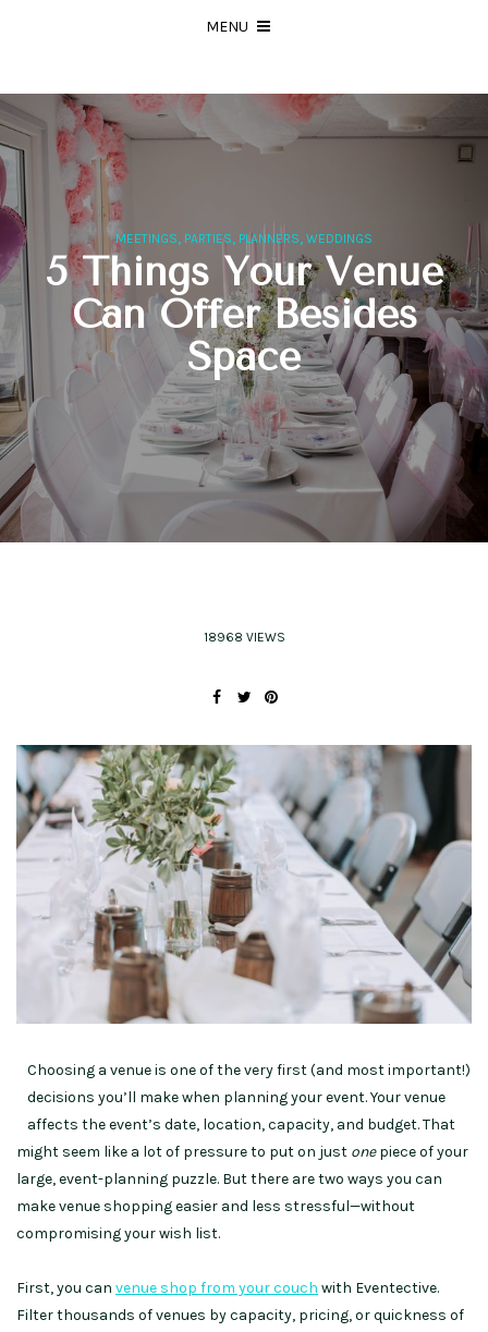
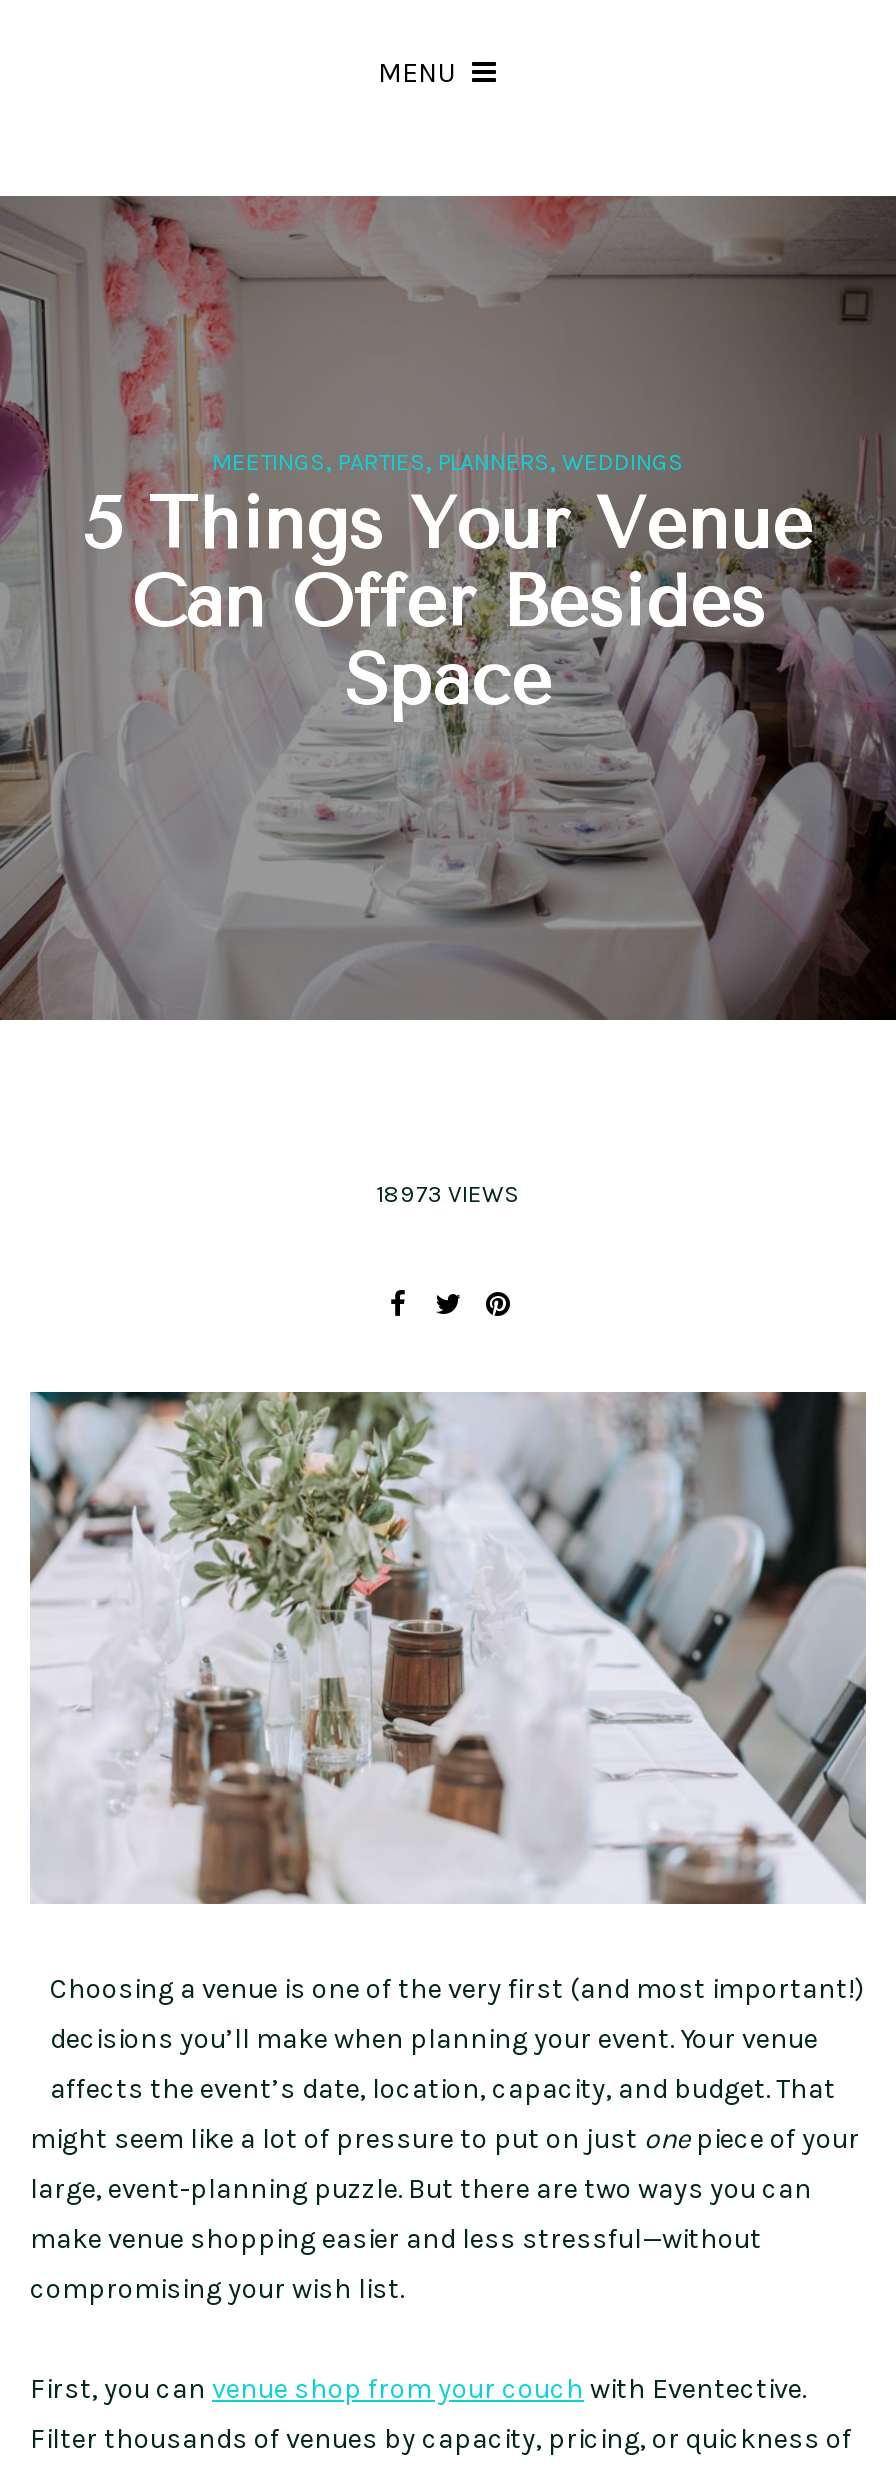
[203,629,285,644] 18968 VIEWS -> [376,1179,520,1207] 18973 VIEWS

